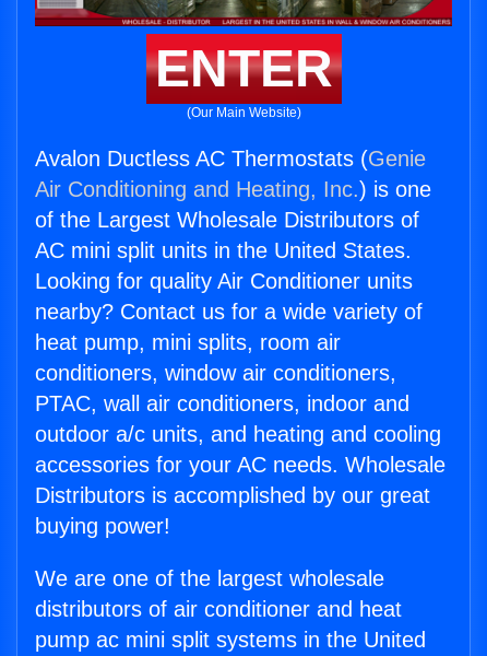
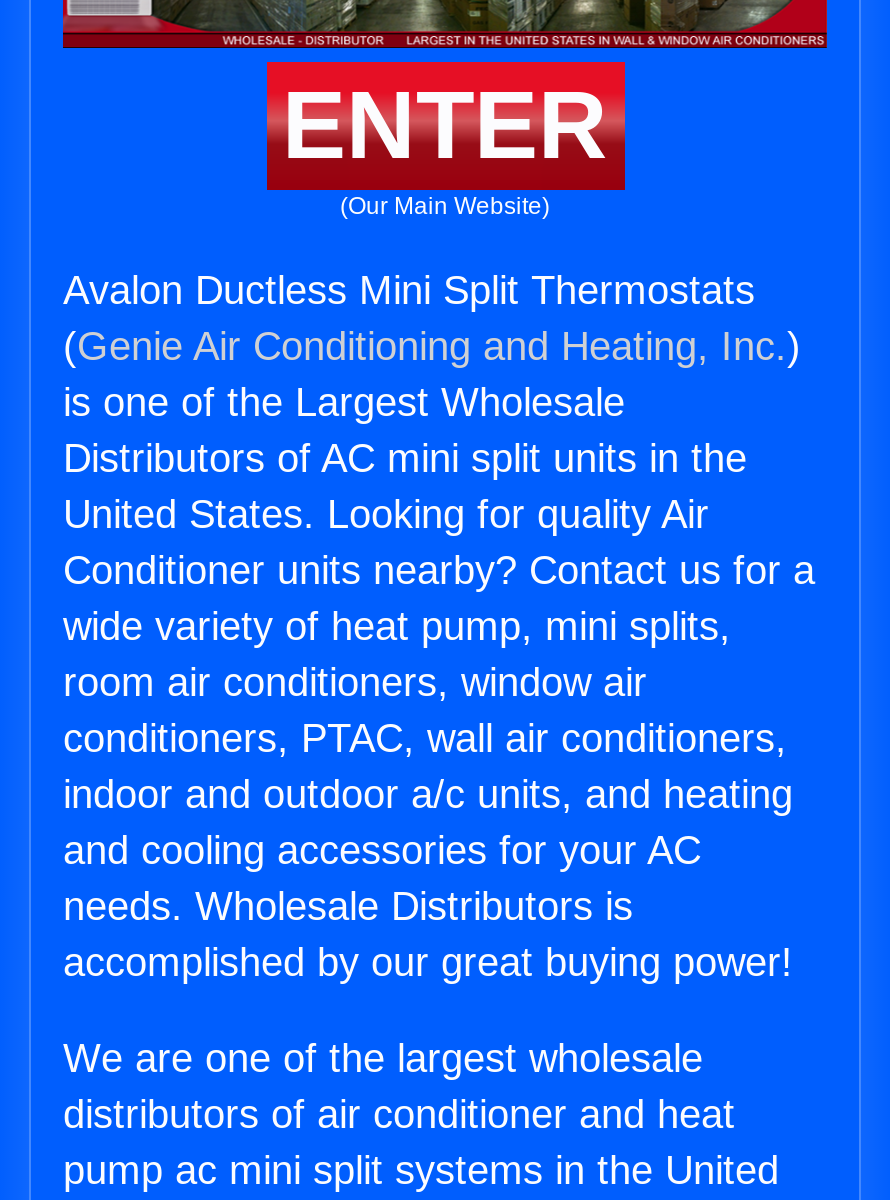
[35,147,446,538] Avalon Ductless AC Thermostats (Genie | Air Conditioning and Heating, Inc.) is one | of the Largest Wholesale Distributors of | AC mini split units in the United States. | Looking for quality Air Conditioner units | nearby? Contact us for a wide variety of | heat pump, mini splits, room air | conditioners, window air conditioners, | PTAC, wall air conditioners, indoor and | outdoor a/c units, and heating and cooling | accessories for your AC needs. Wholesale | Distributors is accomplished by our great | buying power! -> [63,268,815,984] Avalon Ductless Mini Split Thermostats | (Genie Air Conditioning and Heating, Inc.) | is one of the Largest Wholesale | Distributors of AC mini split units in the | United States. Looking for quality Air | Conditioner units nearby? Contact us for a | wide variety of heat pump, mini splits, | room air conditioners, window air | conditioners, PTAC, wall air conditioners, | indoor and outdoor a/c units, and heating | and cooling accessories for your AC | needs. Wholesale Distributors is | accomplished by our great buying power!

